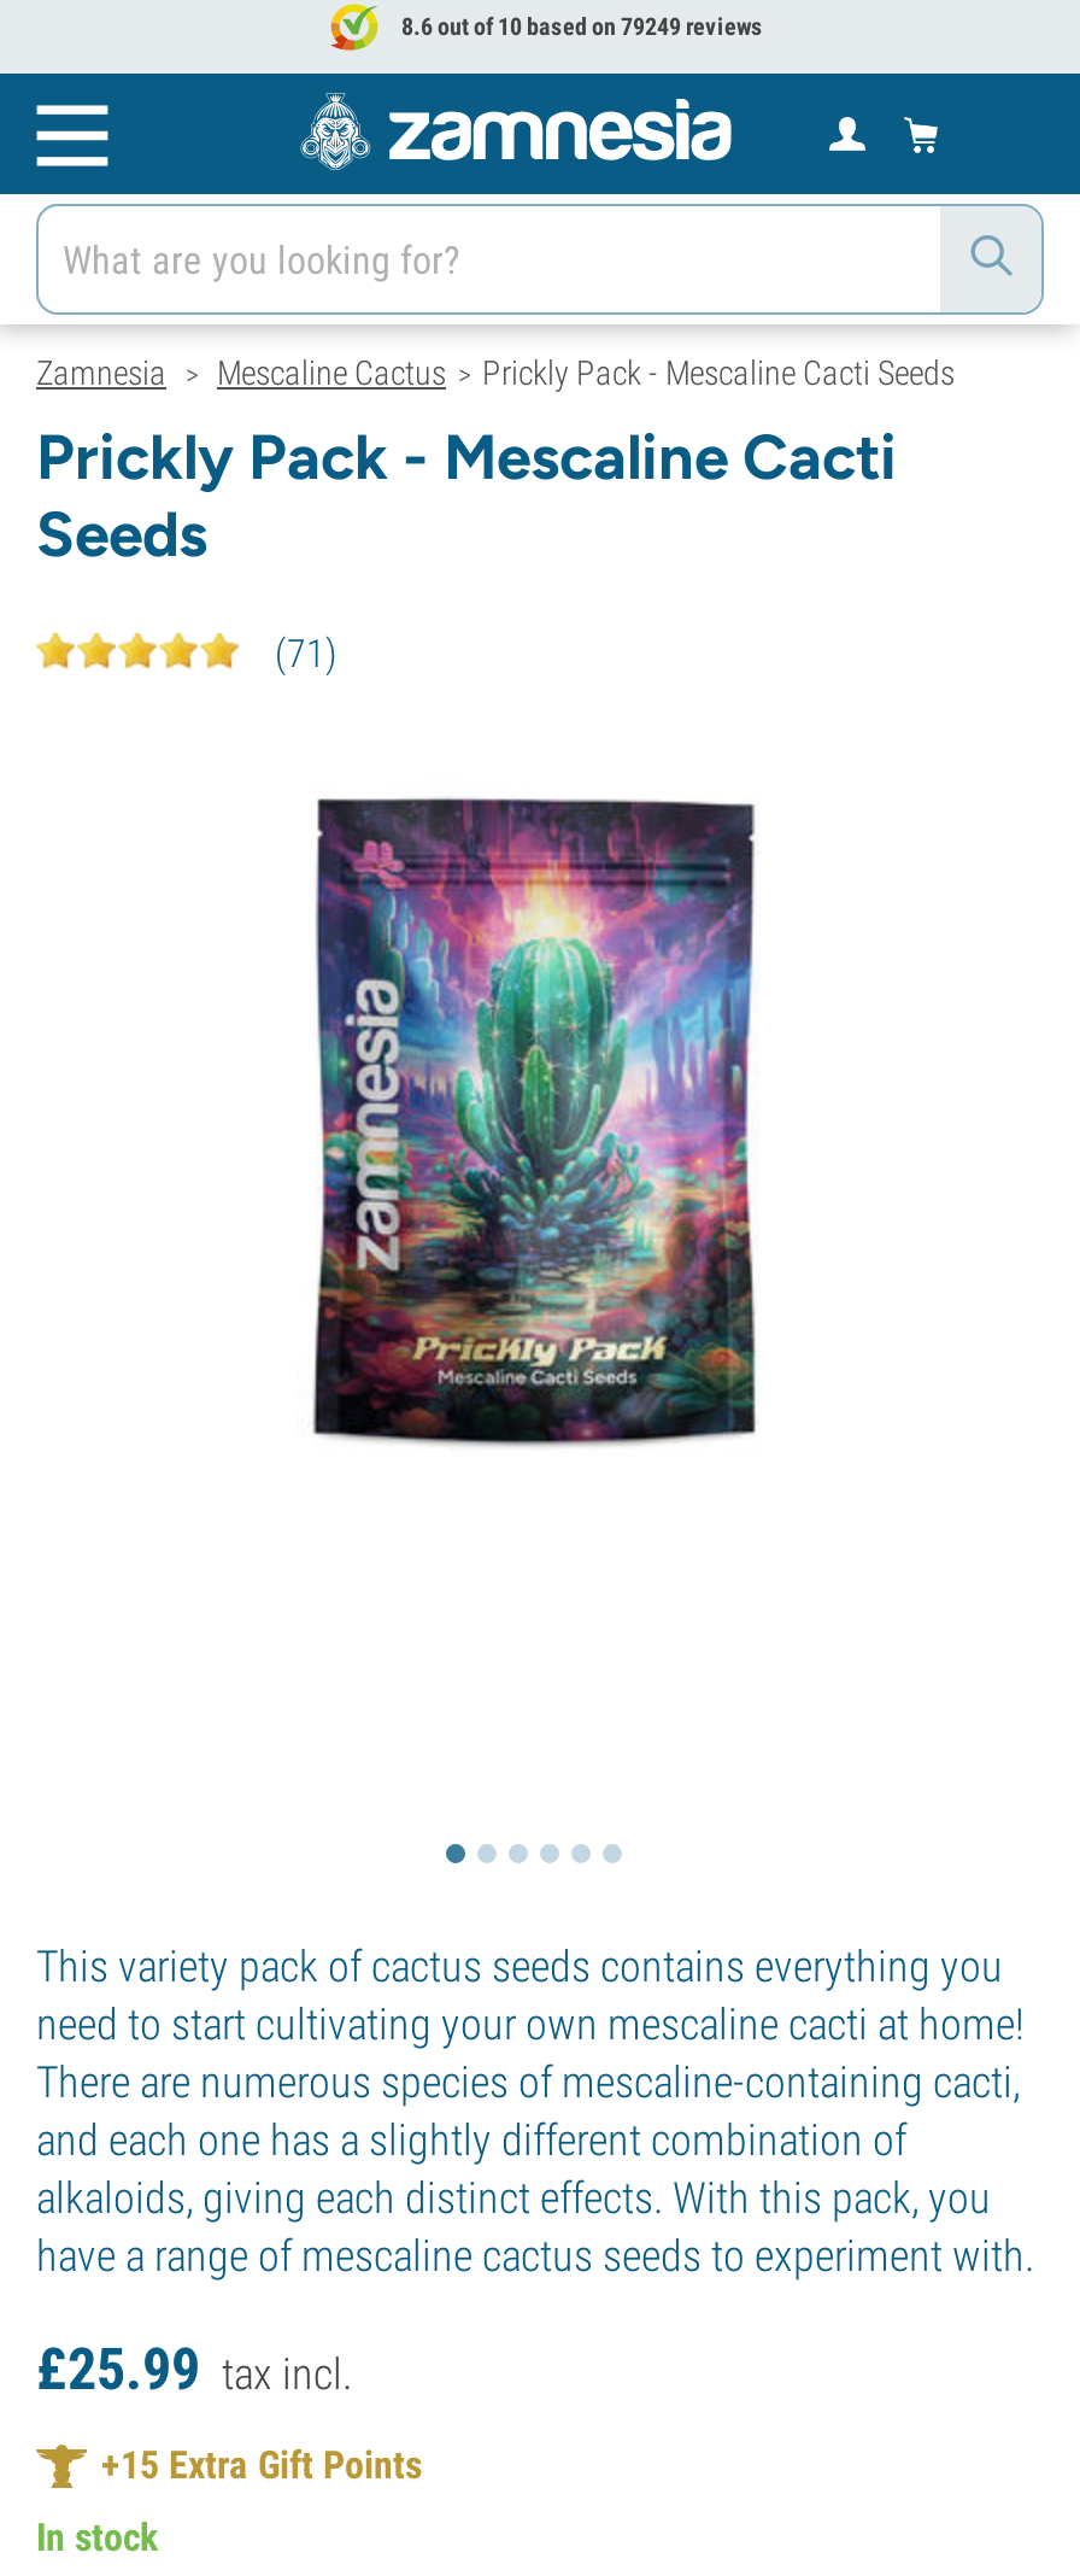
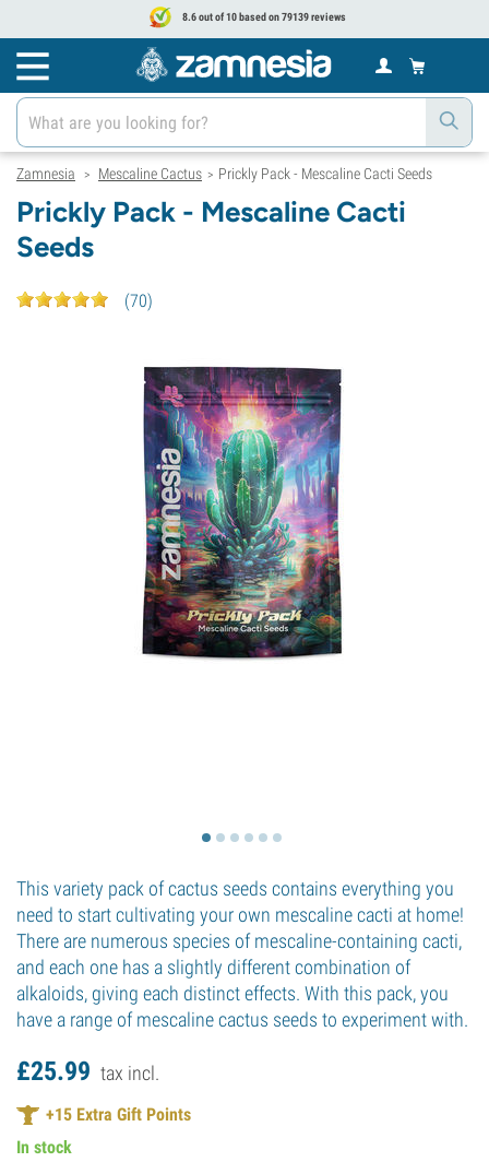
[397,13,763,40] 8.6 out of 10 based on 79249 reviews -> [180,11,345,23] 8.6 out of 10 based on 79139 reviews
[275,631,337,677] (71) -> [124,290,153,311] (70)

